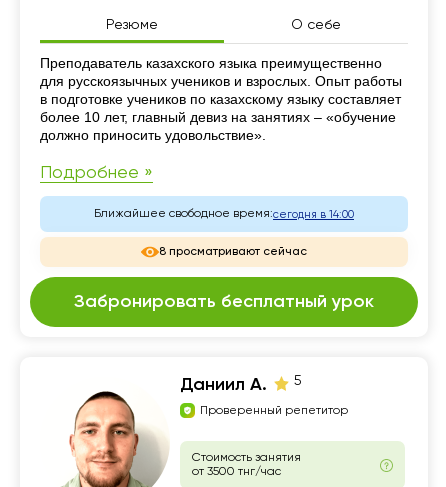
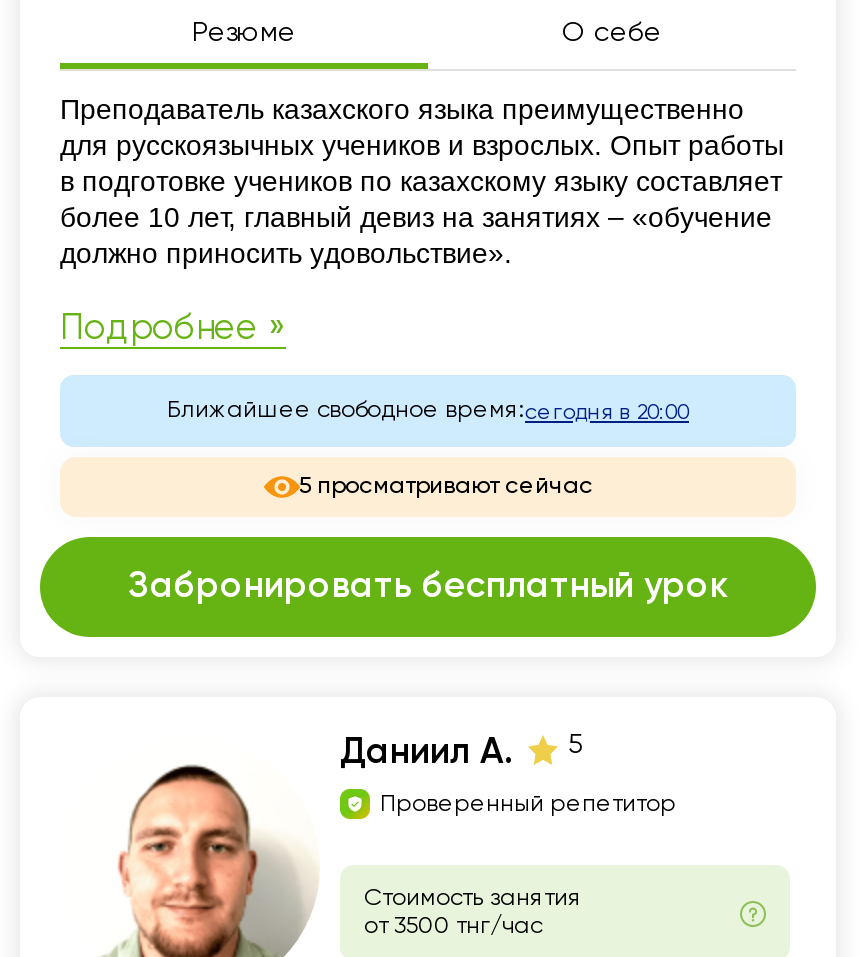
[94,208,354,220] Ближайшее свободное время: сегодня в 14:00 -> [167,399,689,423] Ближайшее свободное время: сегодня в 20:00
[159,246,307,258] 8 просматривают сейчас -> [299,475,593,499] 5 просматривают сейчас

